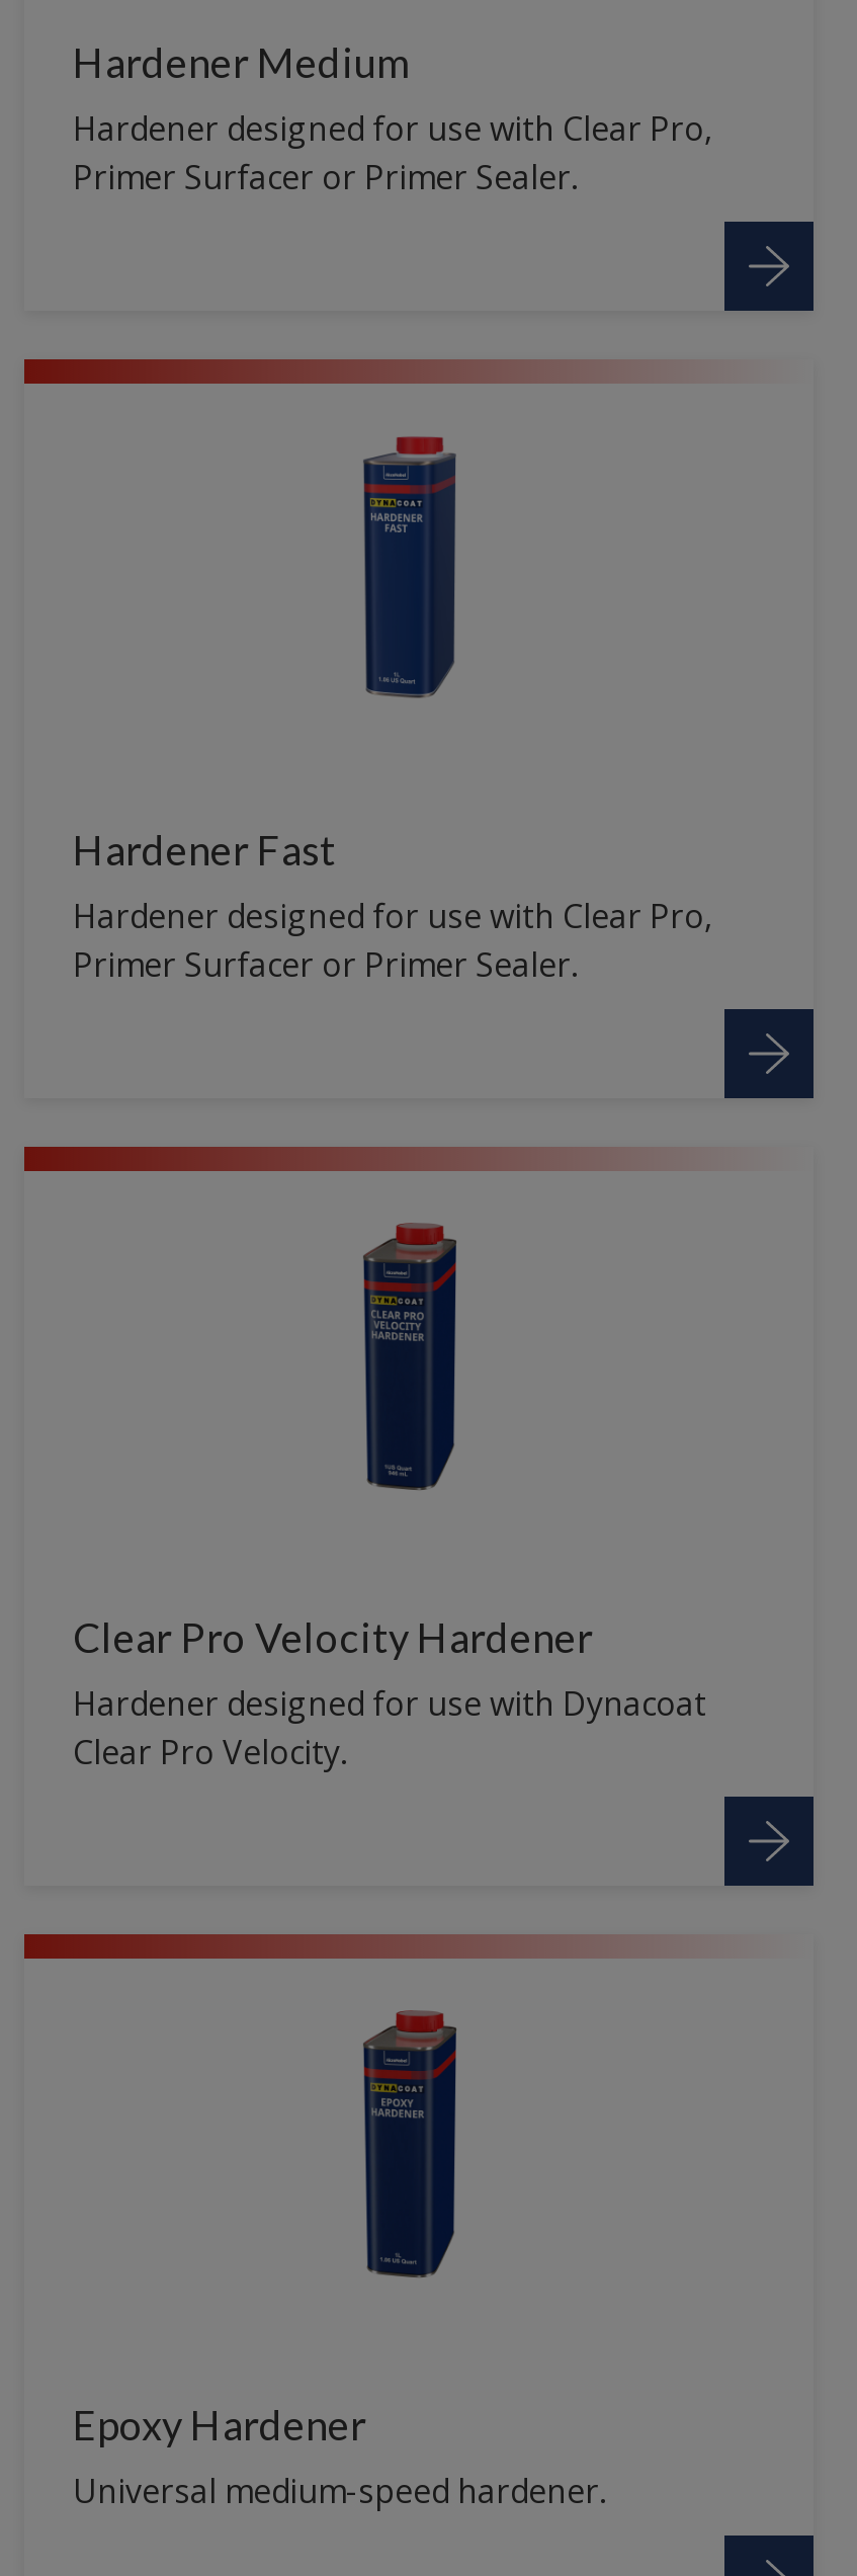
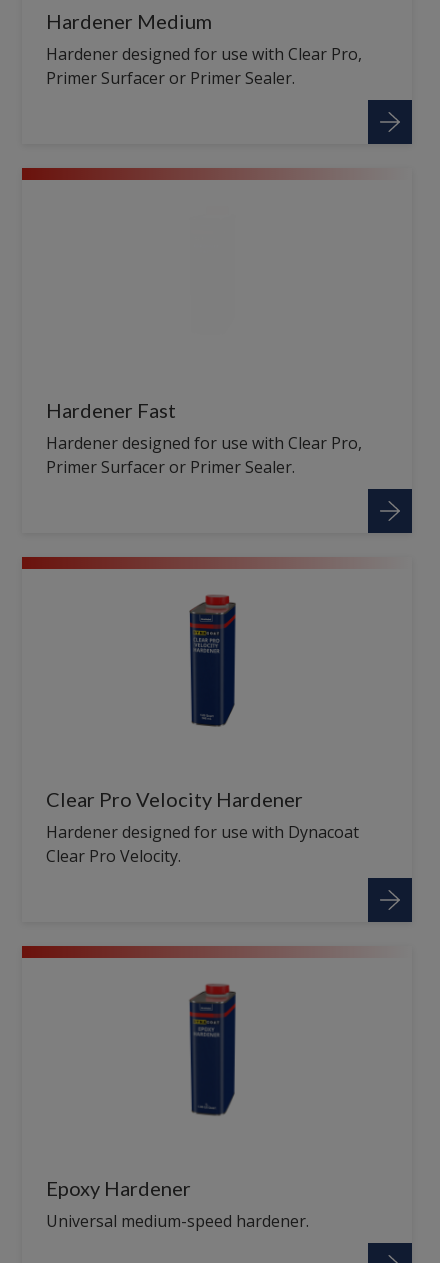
[362,434,457,699] [image] -> none

